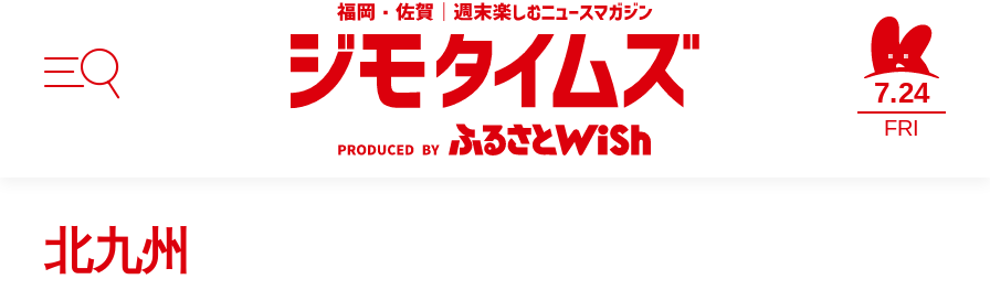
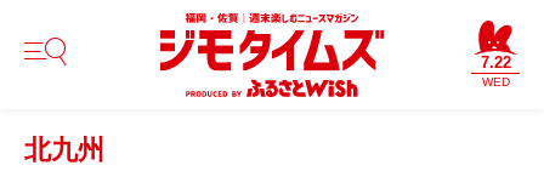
[874,76,929,140] 7.24 | FRI -> [480,53,511,89] 7.22 | WED

